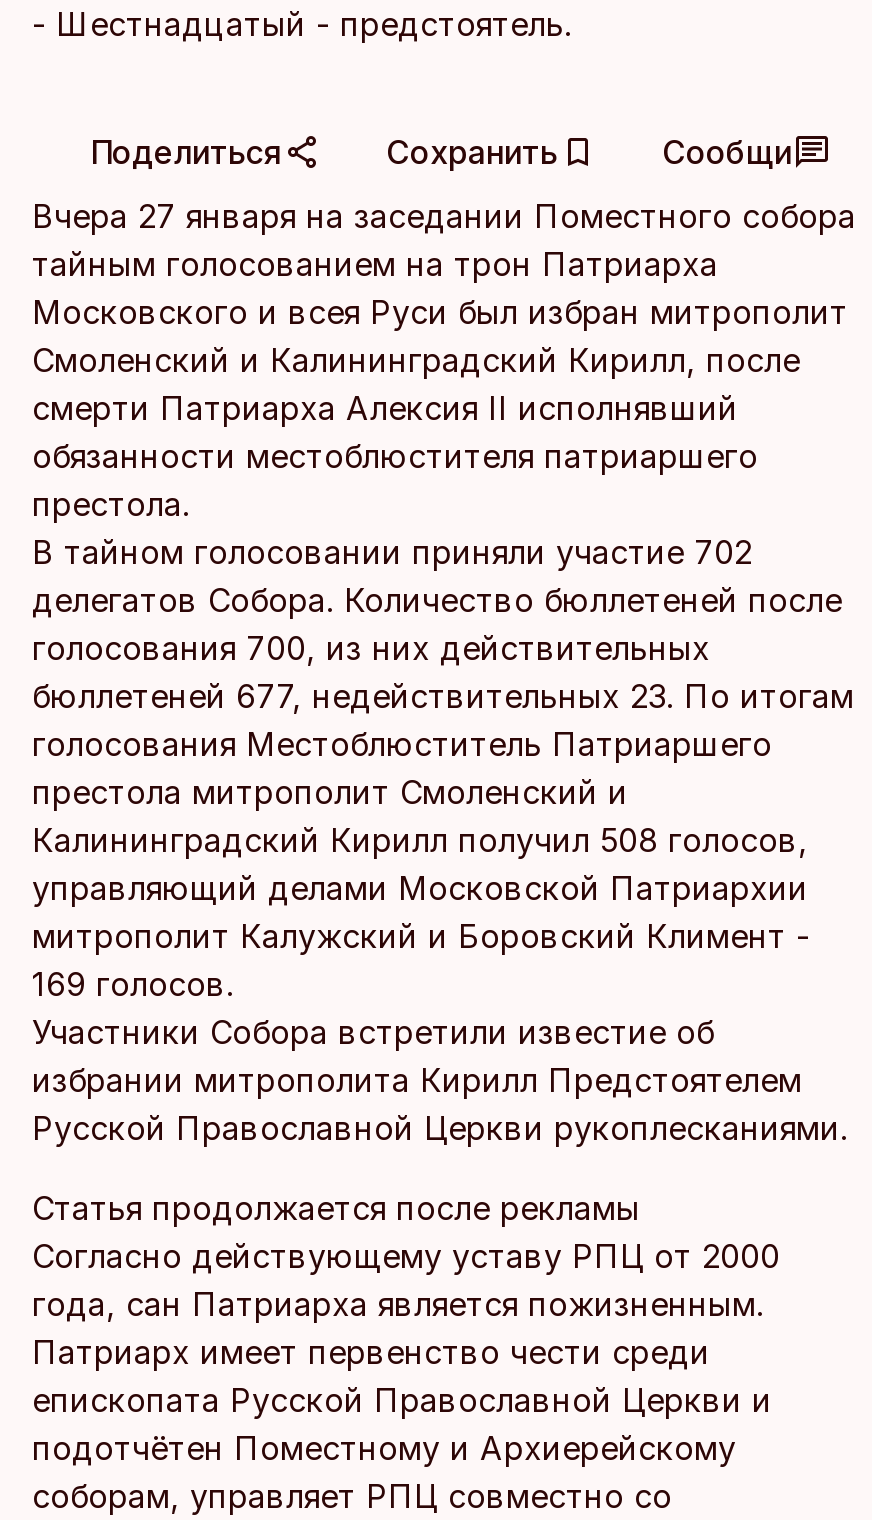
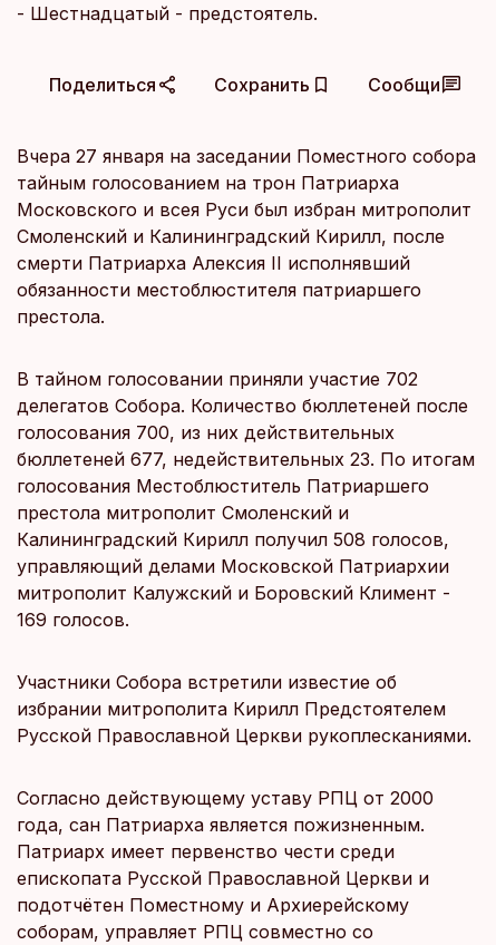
[32,1188,640,1228] Статья продолжается после рекламы -> none

